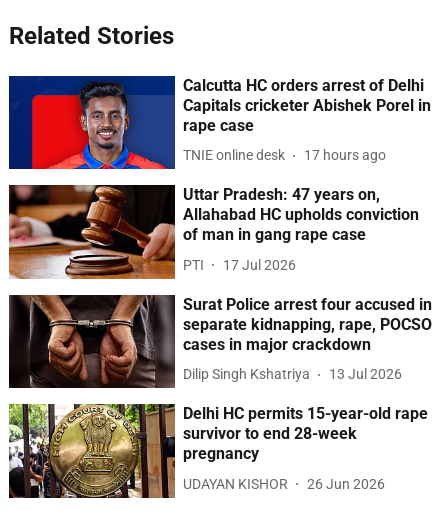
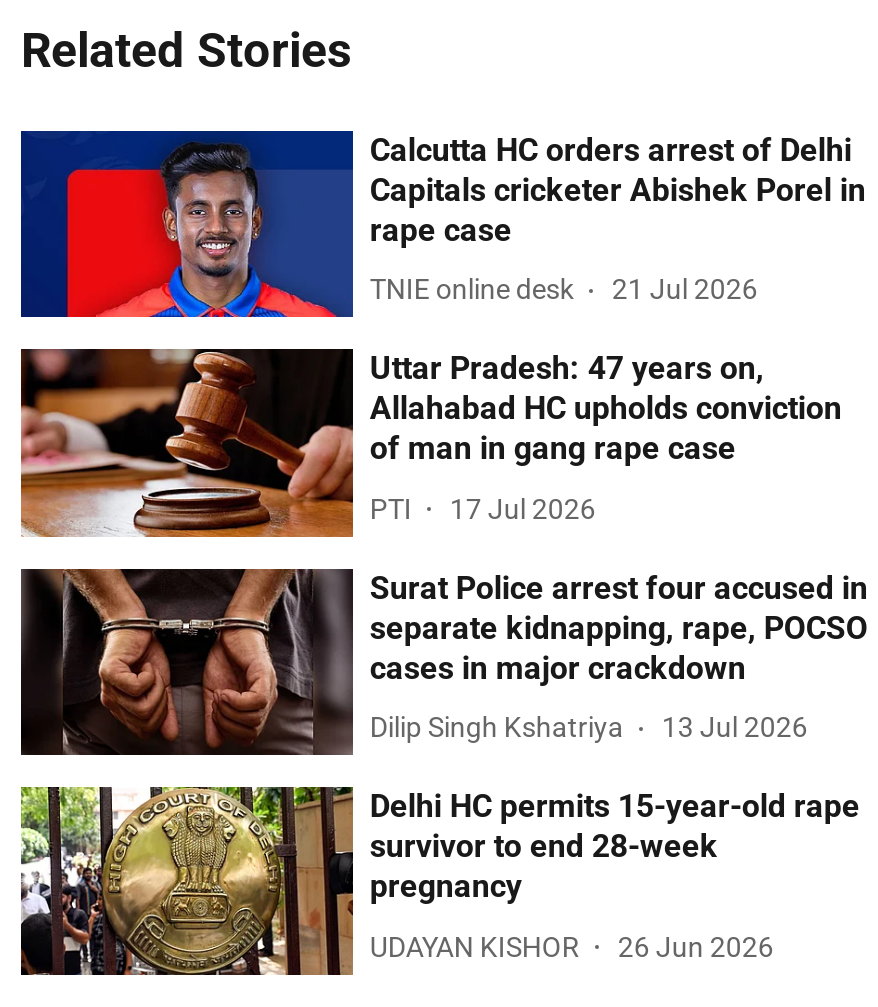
[183,147,386,163] TNIE online desk 17 hours ago -> [370,273,758,305] TNIE online desk 21 Jul 2026

